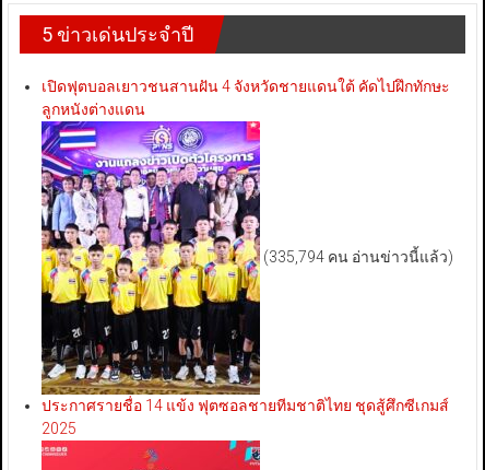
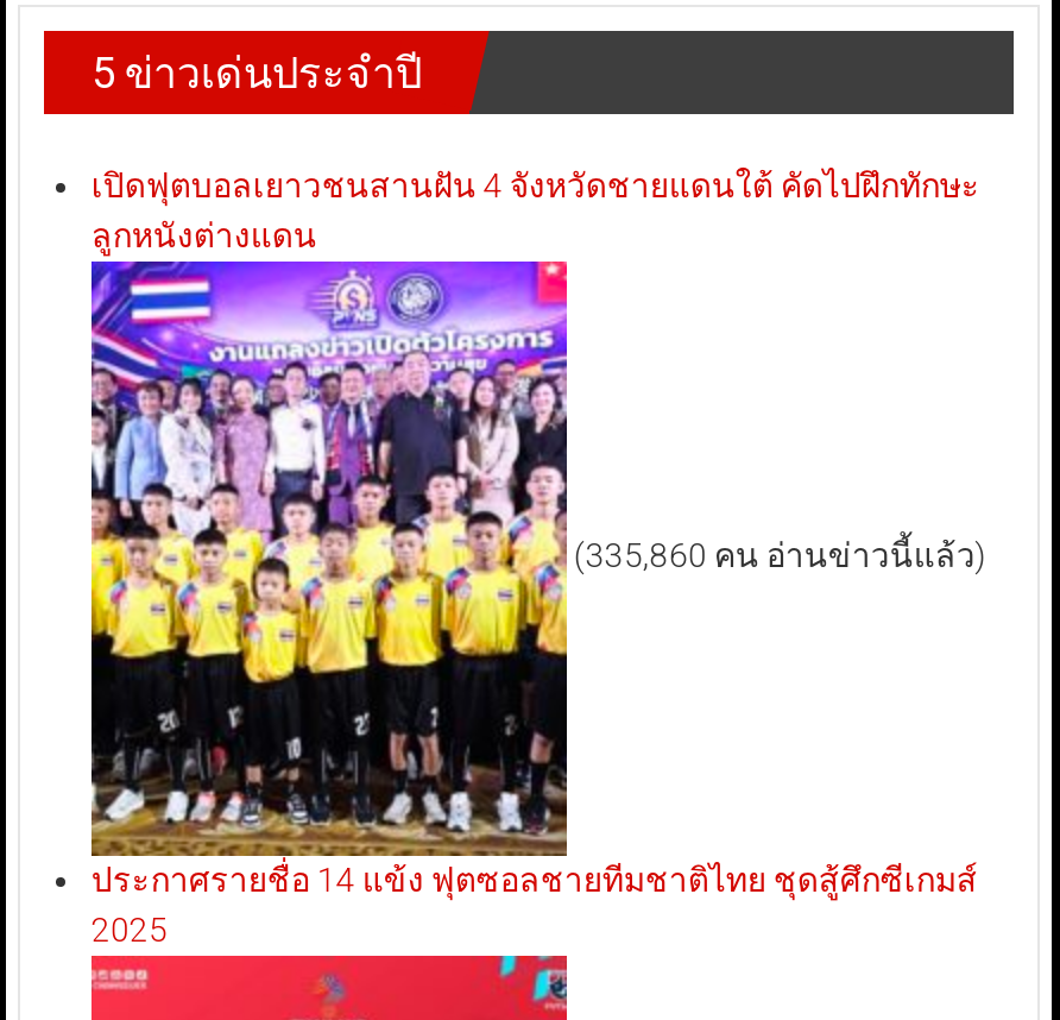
[263,248,453,266] (335,794 คน อ่านข่าวนี้แล้ว) -> [574,537,987,575] (335,860 คน อ่านข่าวนี้แล้ว)

